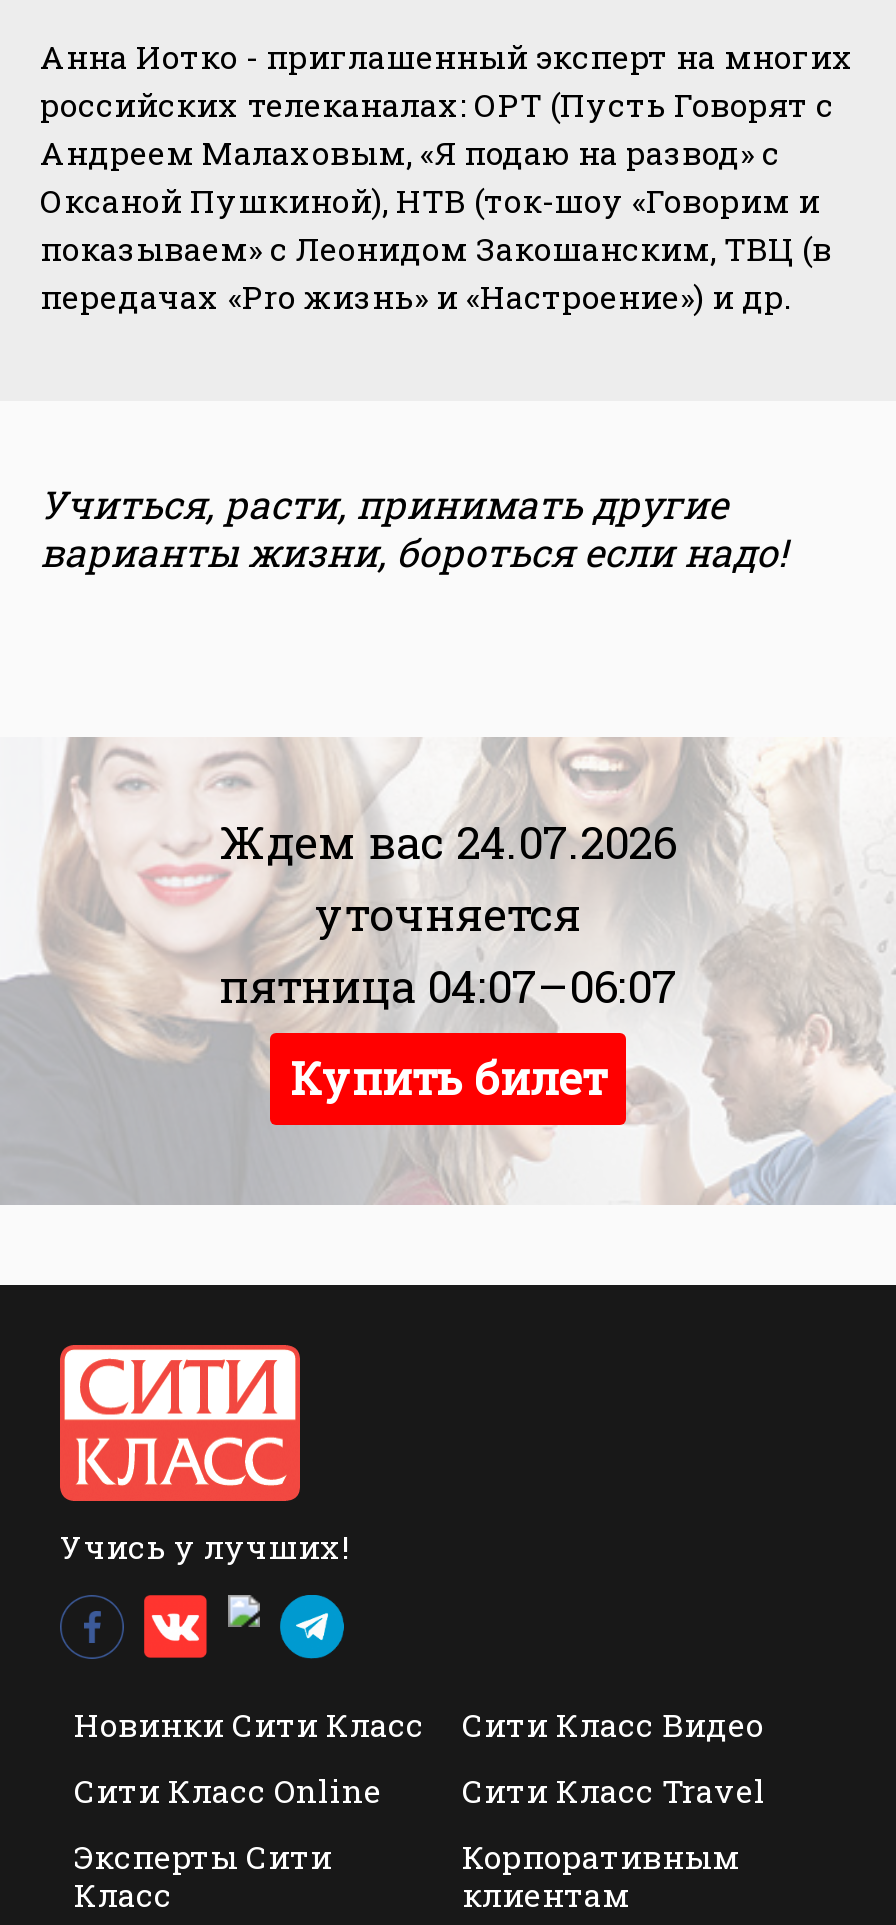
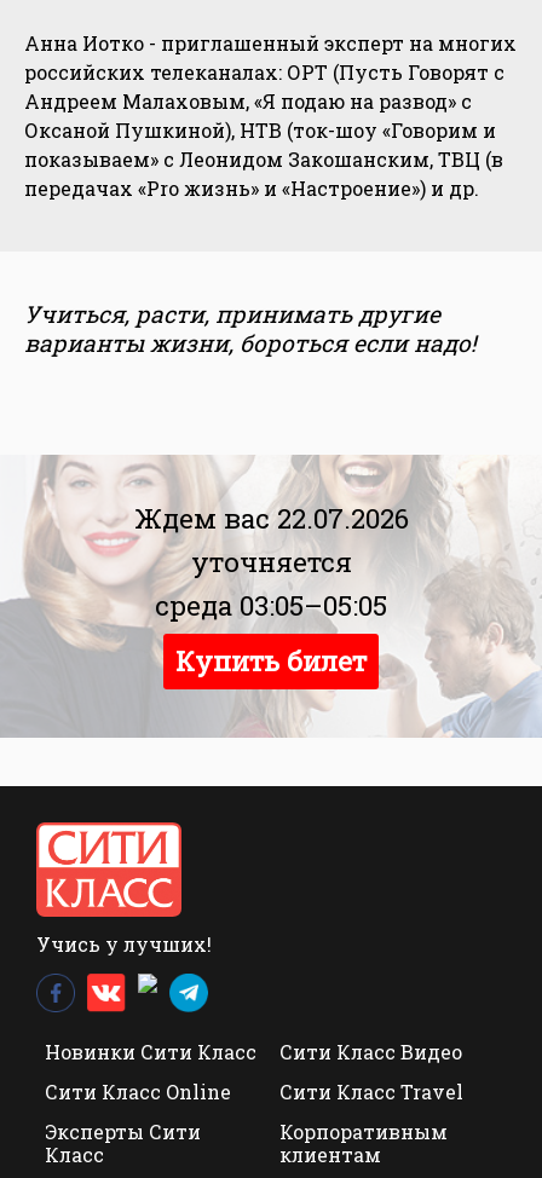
[220,814,676,872] Ждем вас 24.07.2026 -> [134,501,408,536] Ждем вас 22.07.2026
[219,958,677,1016] пятница 04:07–06:07 -> [155,588,387,623] среда 03:05–05:05

